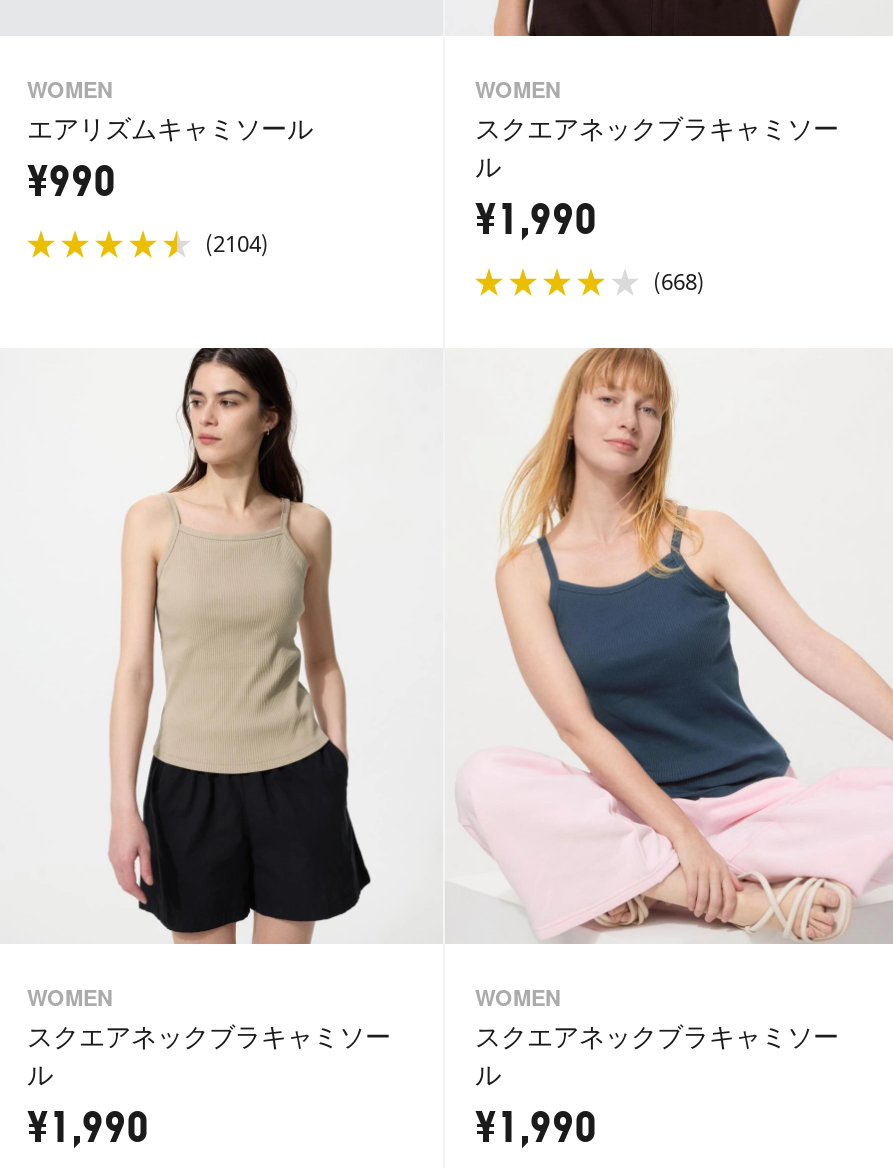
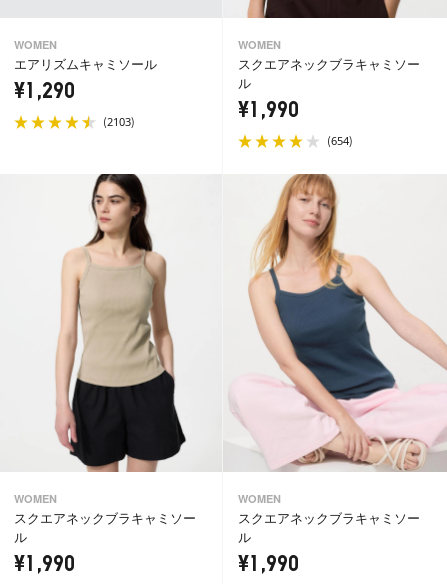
[27,154,117,206] ¥990 -> [14,77,75,103] ¥1,290
[205,226,269,258] (2104) -> [103,113,135,129] (2103)
[653,264,705,296] (668) -> [327,132,353,148] (654)

